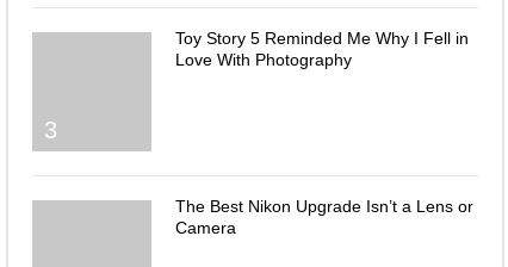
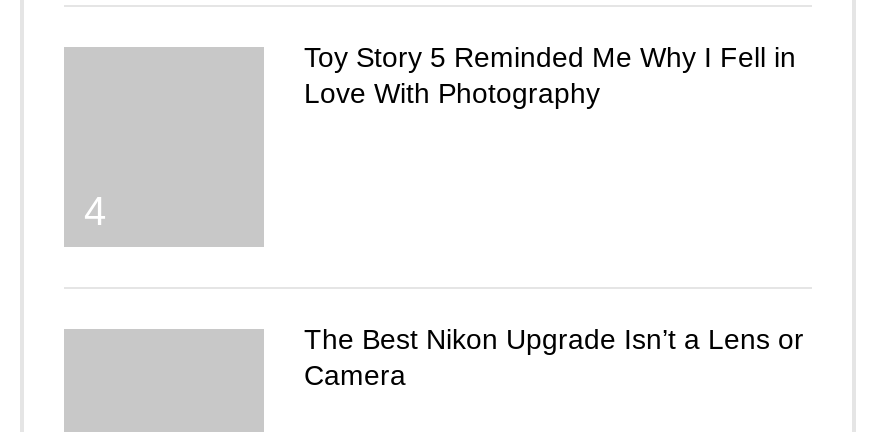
[44,117,57,143] 3 -> [84,189,106,233] 4

